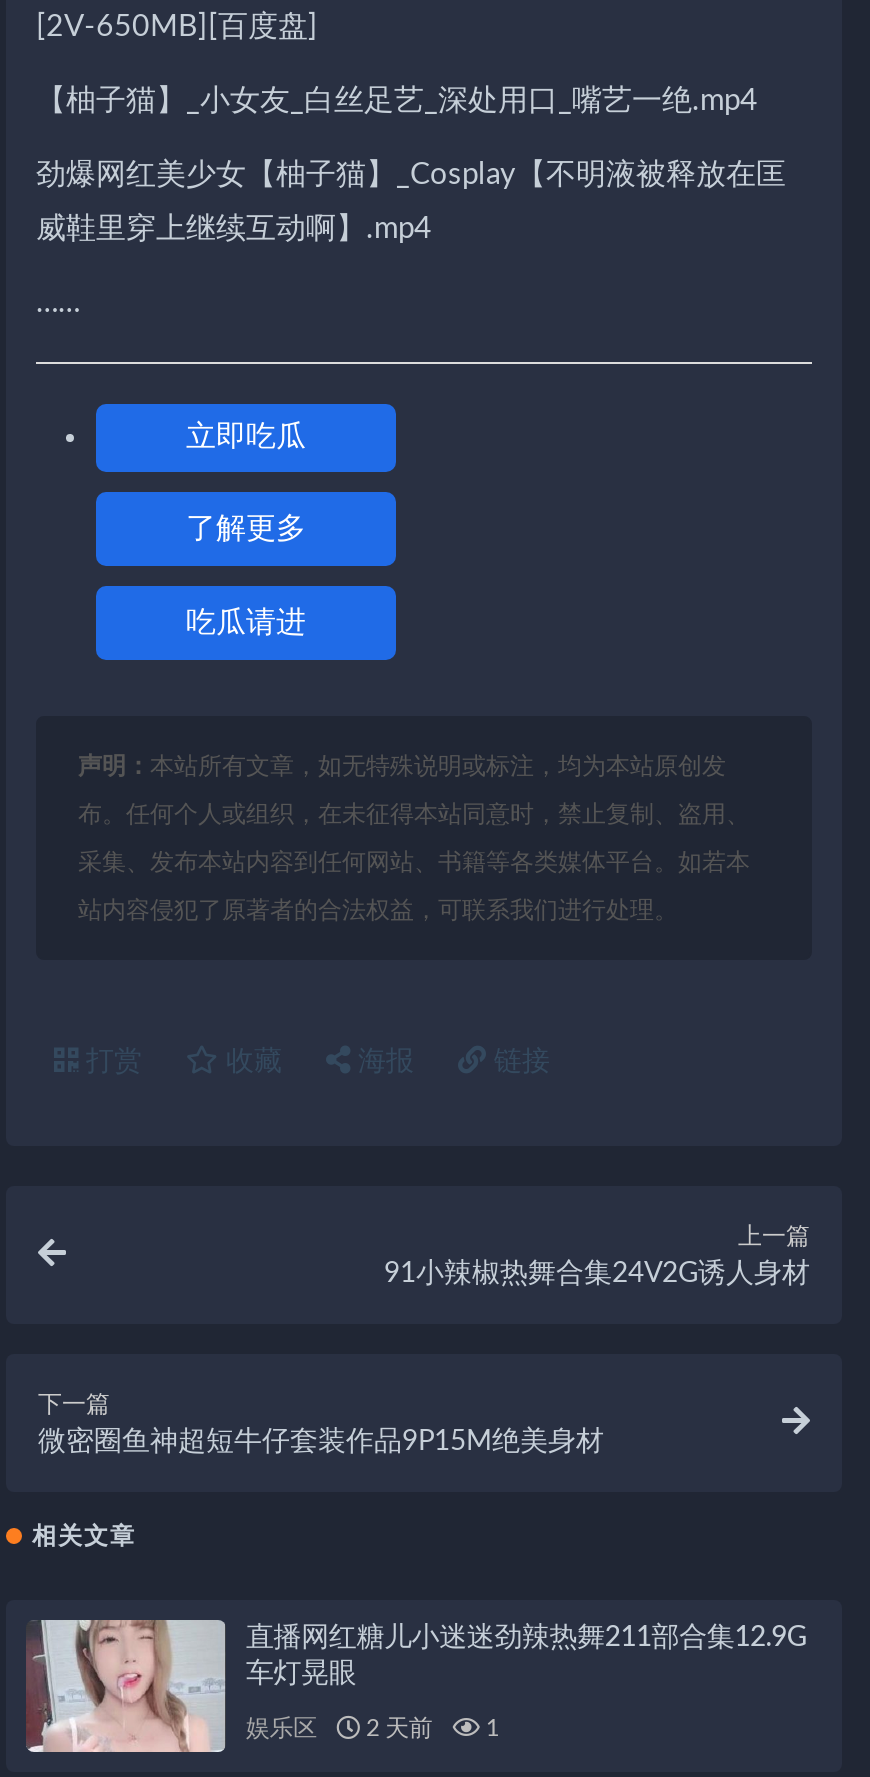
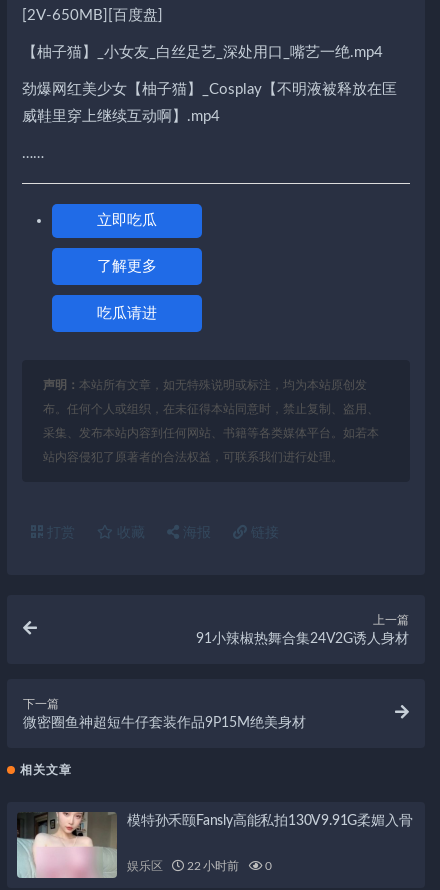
[26,1618,806,1752] [image] | 直播网红糖儿小迷迷劲辣热舞211部合集12.9G | 车灯晃眼 -> [16,812,412,878] [image] | 模特孙禾颐Fansly高能私拍130V9.91G柔媚入骨
[360,1717,499,1741] 2 天前 | 1 -> [184,860,272,872] 22 小时前 | 0

